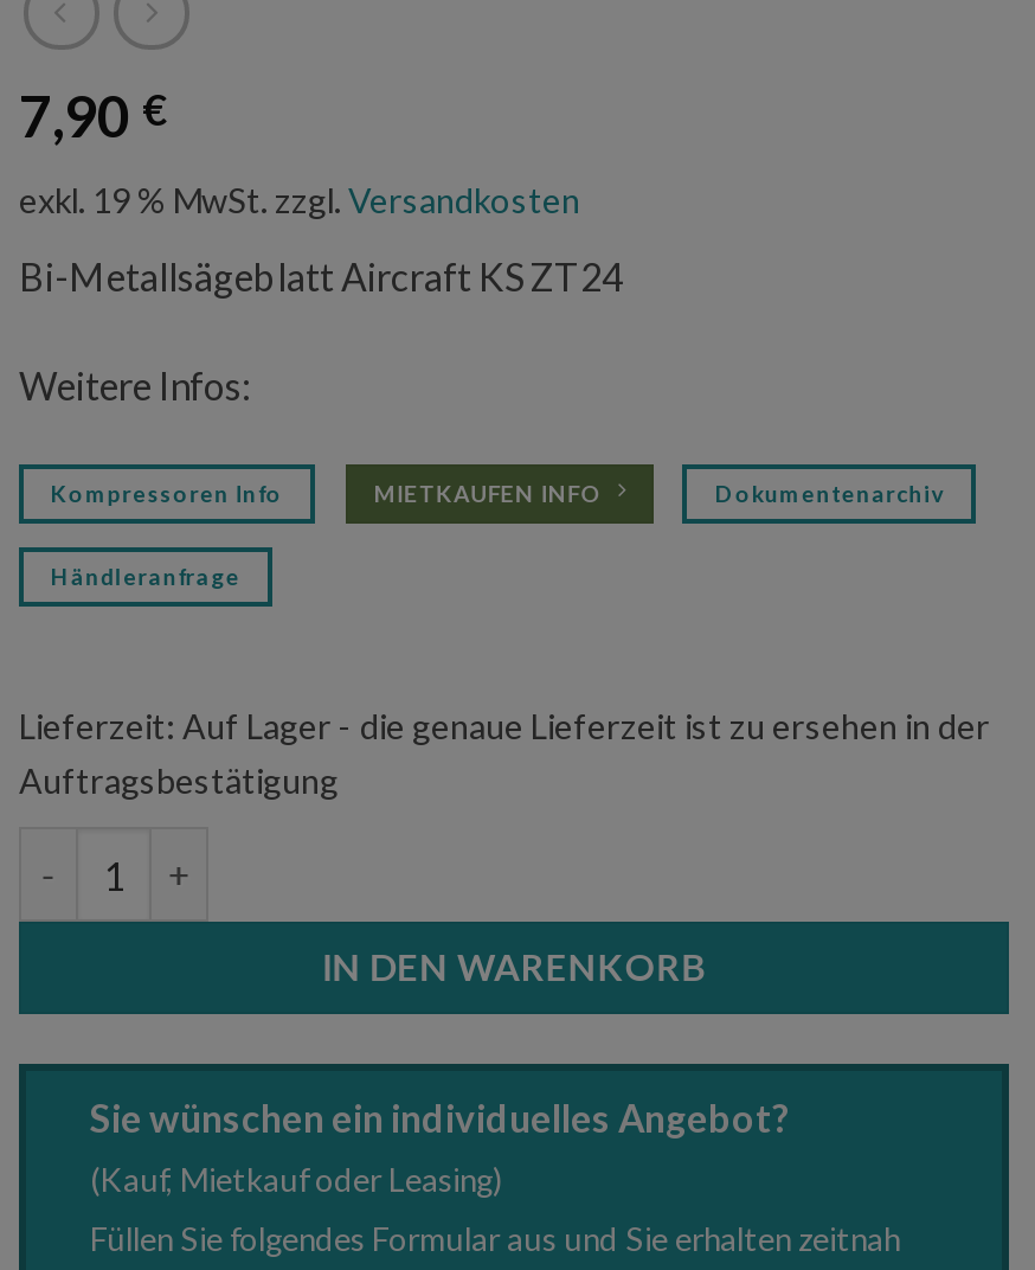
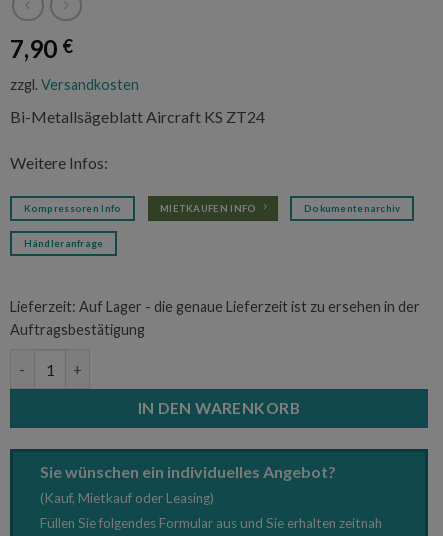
[19,181,580,221] exkl. 19 % MwSt. zzgl. Versandkosten -> [10,76,139,93] zzgl. Versandkosten

